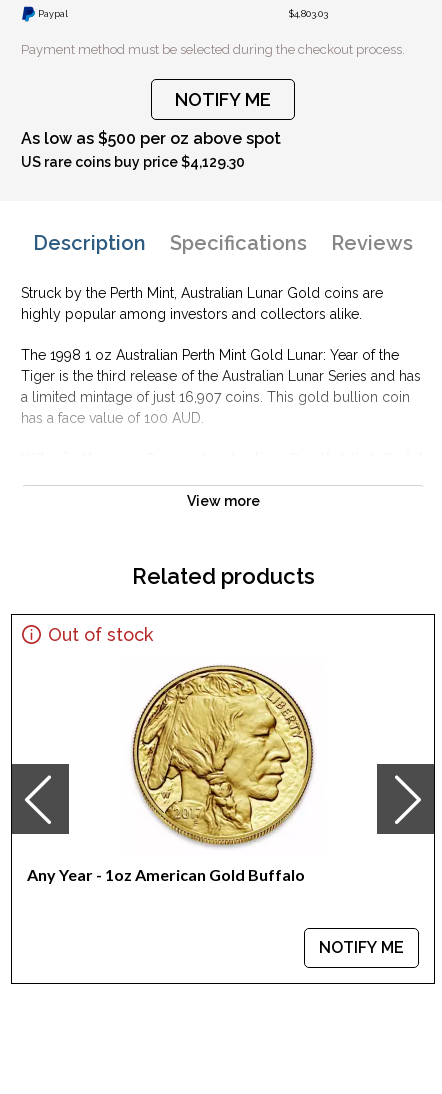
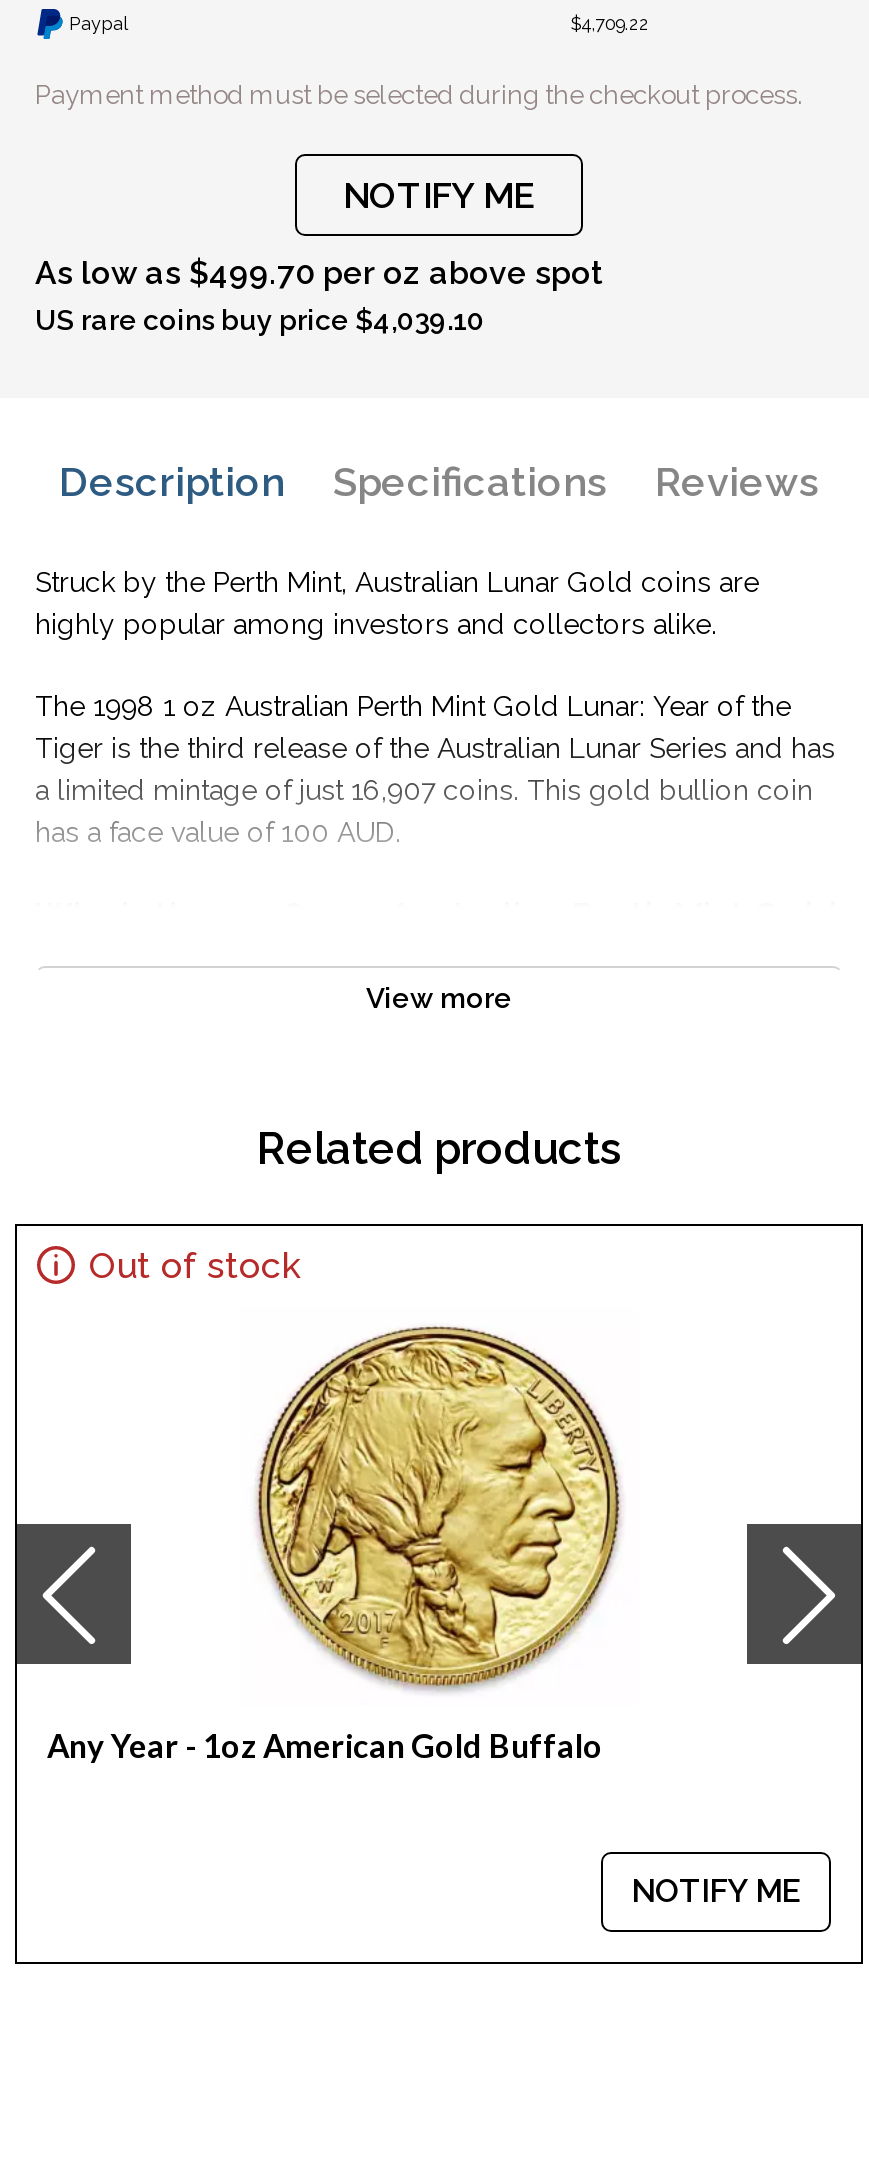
[289,9,328,19] $4,803.03 -> [571,14,649,34] $4,709.22
[21,129,281,148] As low as $500 per oz above spot -> [35,254,605,292] As low as $499.70 per oz above spot
[21,154,245,170] US rare coins buy price $4,129.30 -> [35,304,485,336] US rare coins buy price $4,039.10

